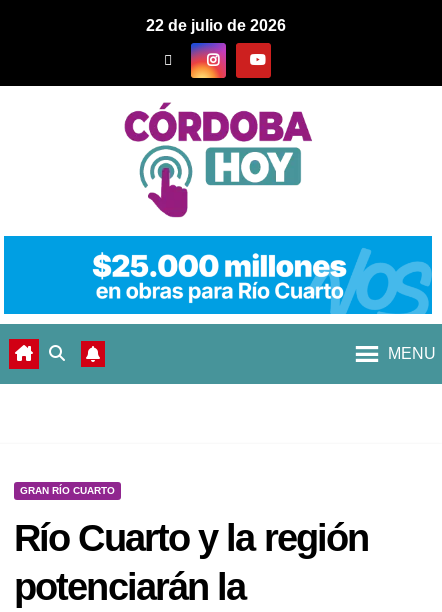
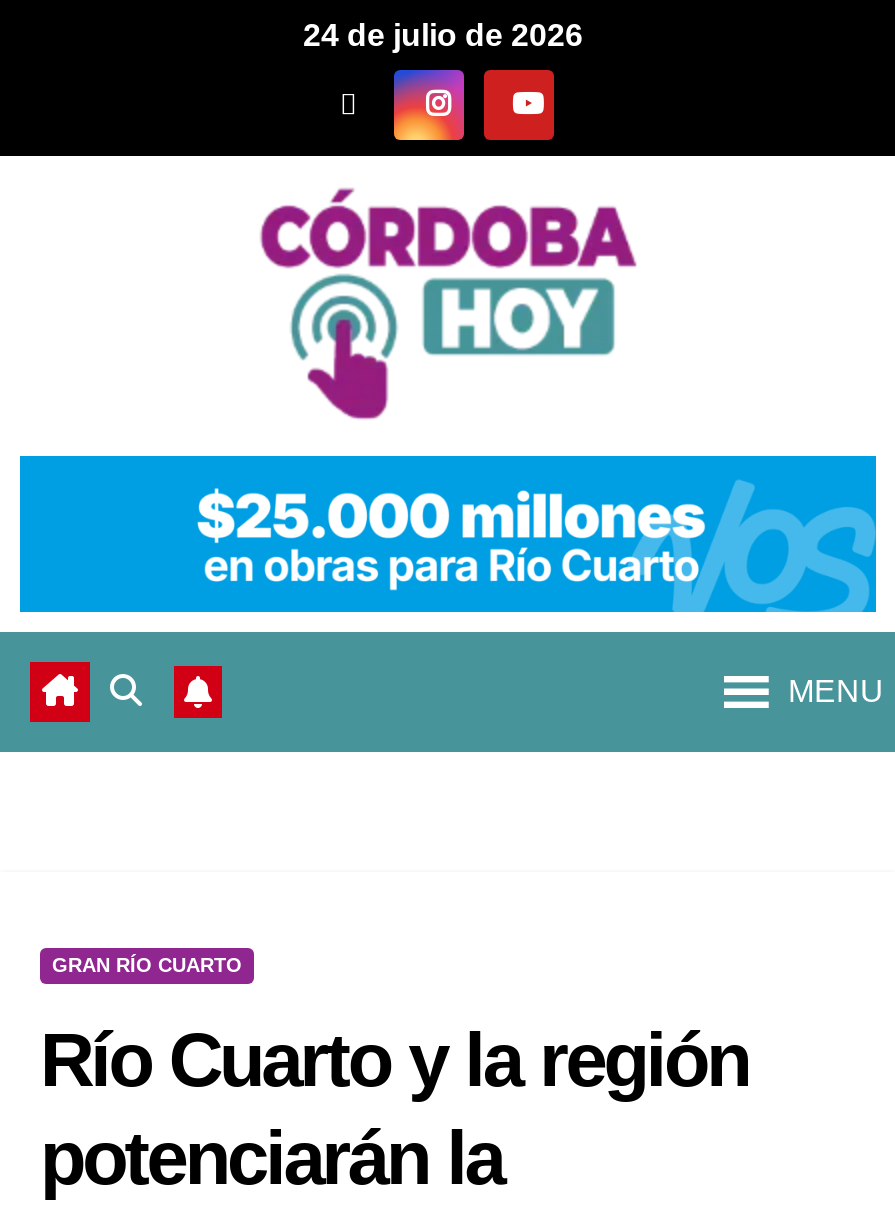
[145,17,285,34] 22 de julio de 2026 -> [303,18,583,52] 24 de julio de 2026

